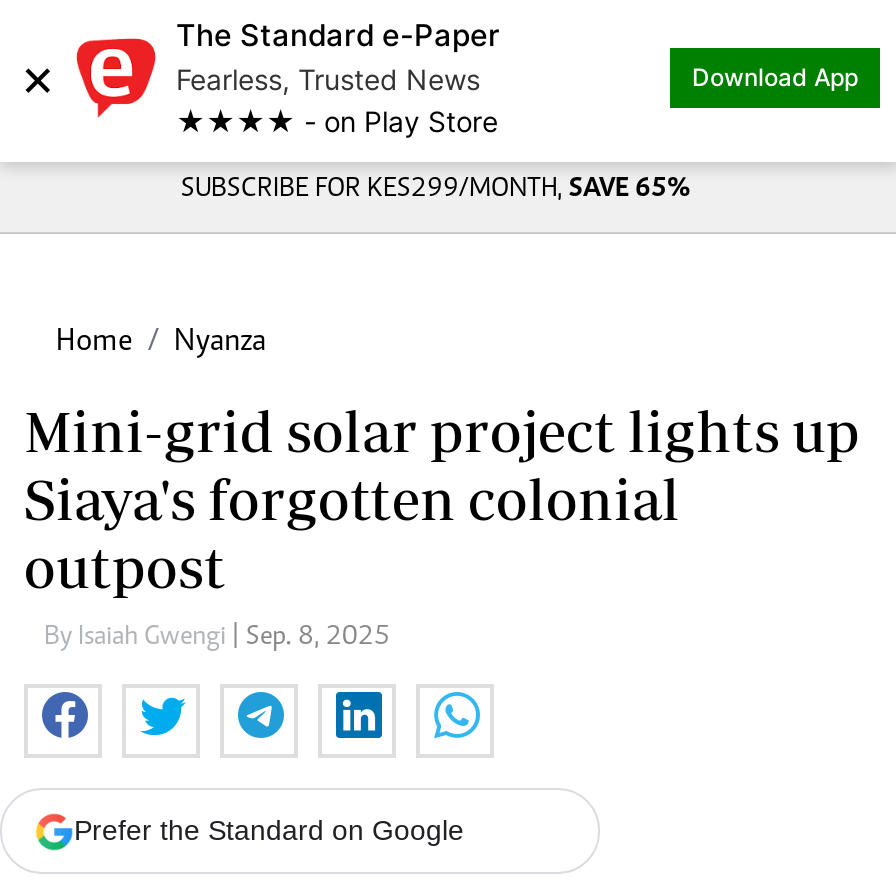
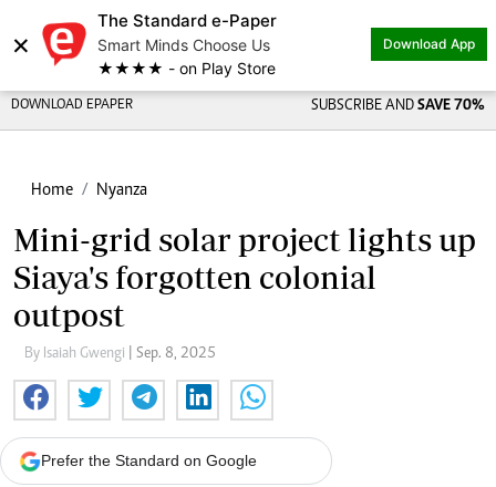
[176,62,480,96] Fearless, Trusted News -> [97,35,270,54] Smart Minds Choose Us
[181,176,691,204] SUBSCRIBE FOR KES299/MONTH, SAVE 65% -> [11,99,485,114] DOWNLOAD EPAPER | SUBSCRIBE AND SAVE 70%

